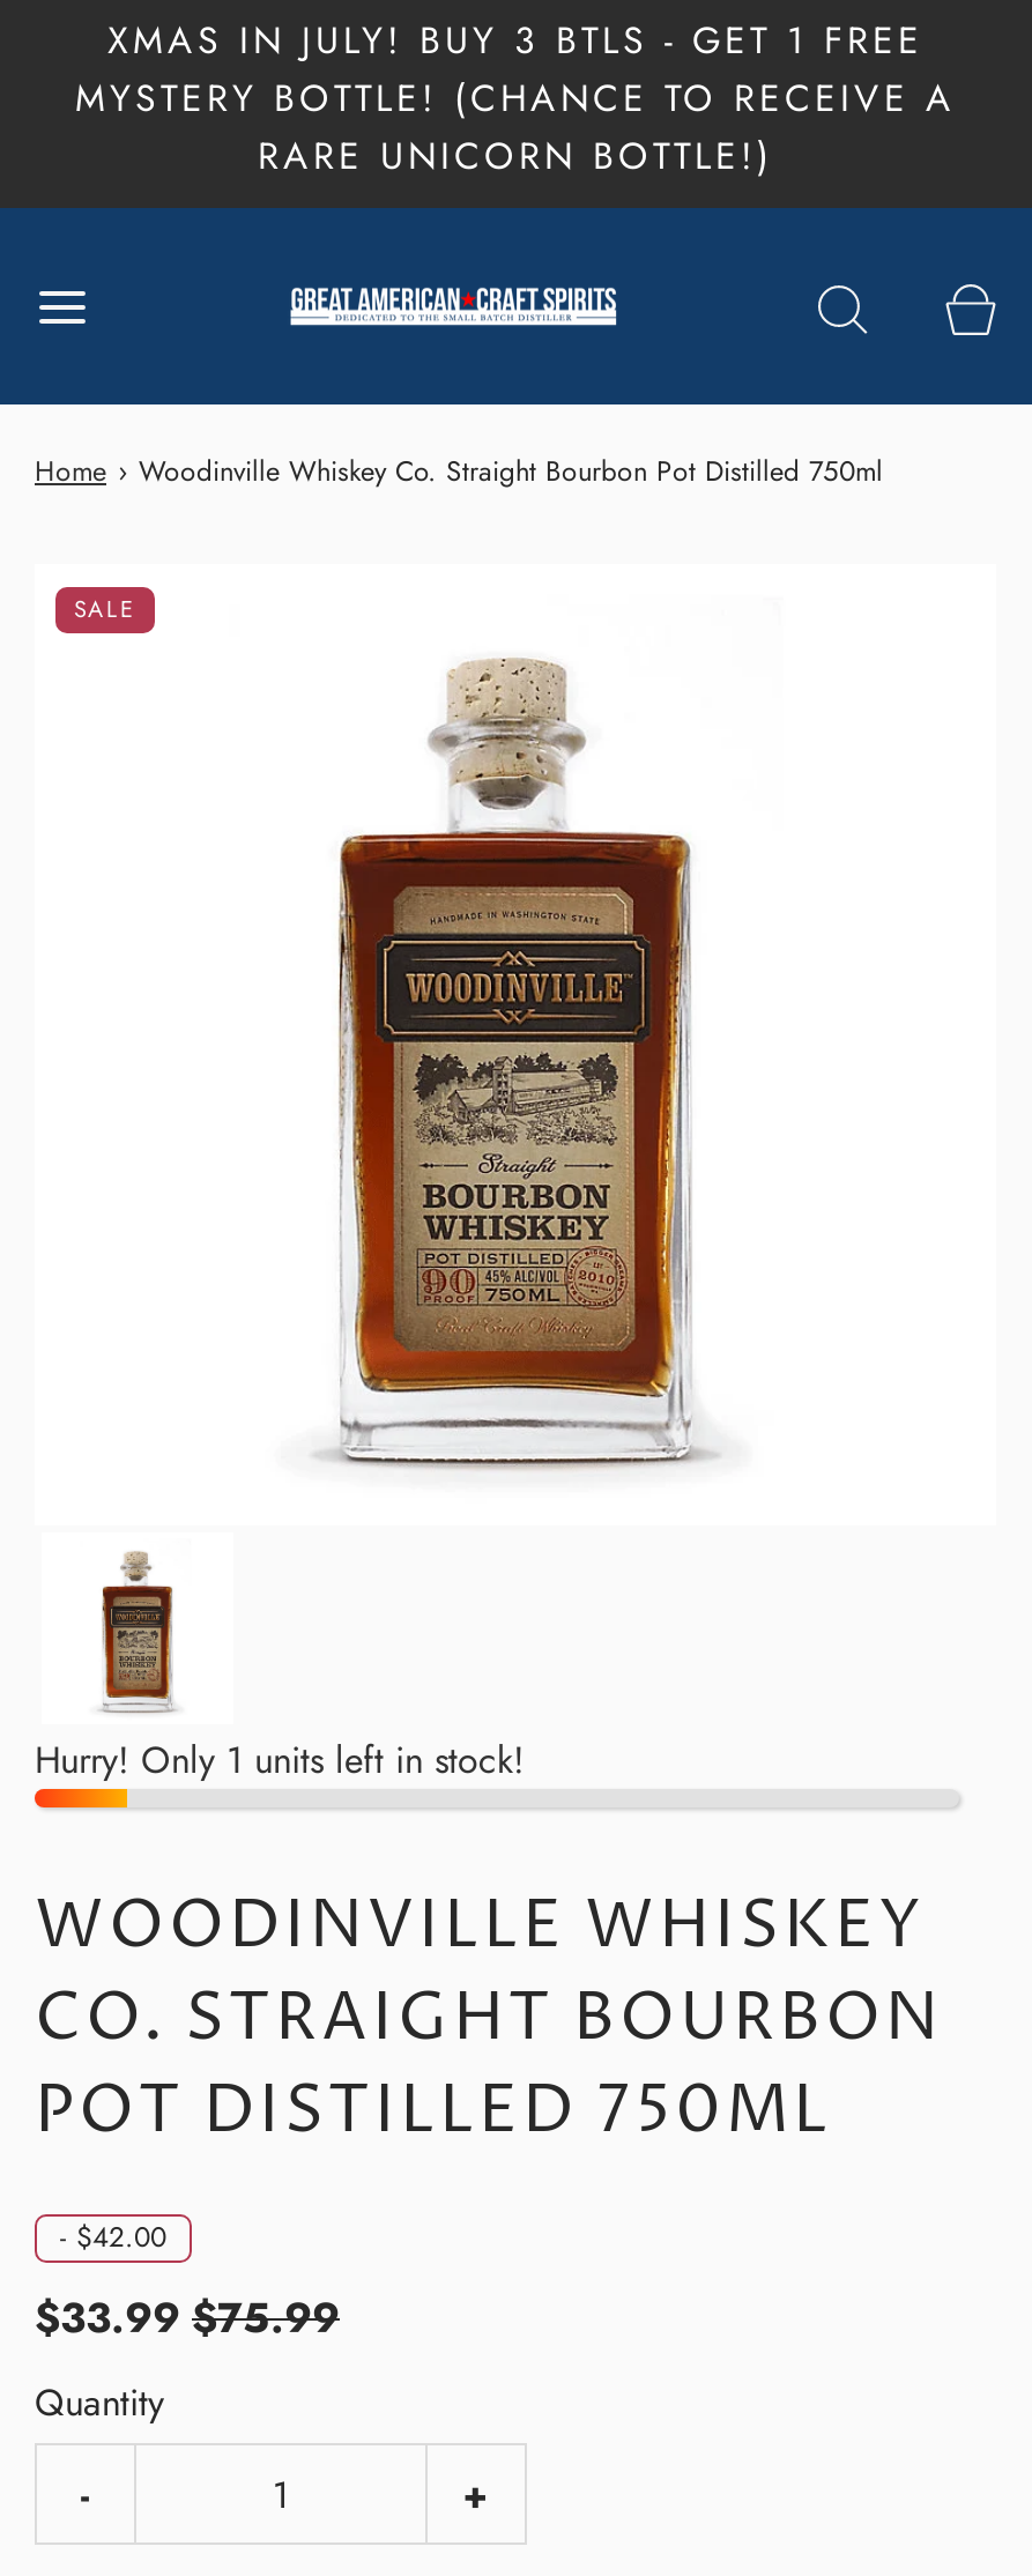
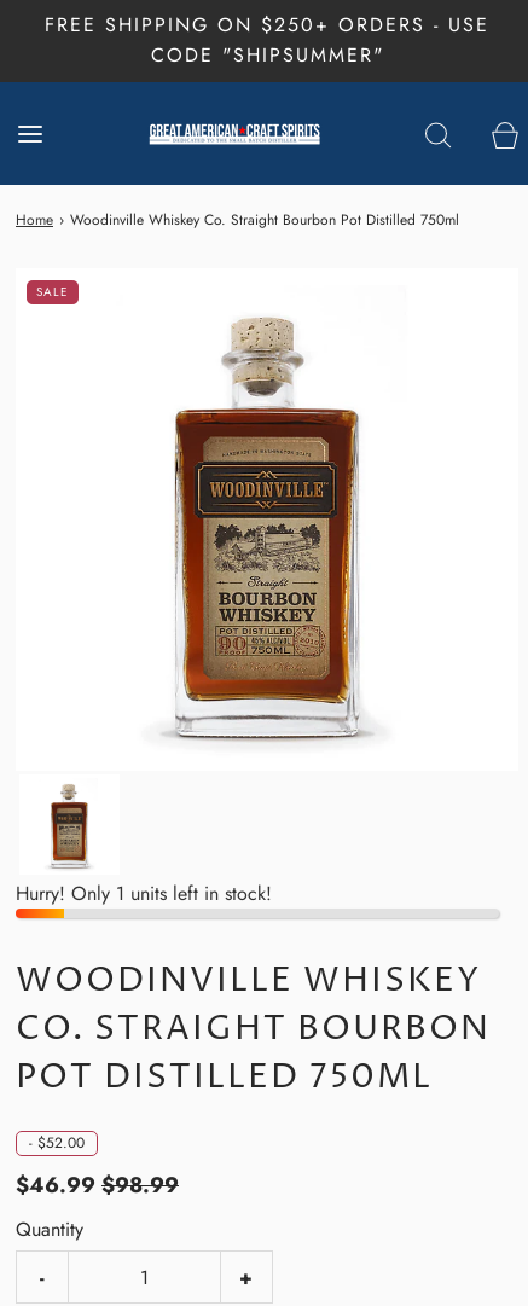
[75,14,956,183] XMAS IN JULY! BUY 3 BTLS - GET 1 FREE | MYSTERY BOTTLE! (CHANCE TO RECEIVE A | RARE UNICORN BOTTLE!) -> [45,11,489,69] FREE SHIPPING ON $250+ ORDERS - USE | CODE "SHIPSUMMER"
[60,2217,166,2258] -$42.00 -> [29,1132,85,1154] -$52.00
[35,2288,340,2348] $33.99 $75.99 -> [16,1169,179,1201] $46.99 $98.99

